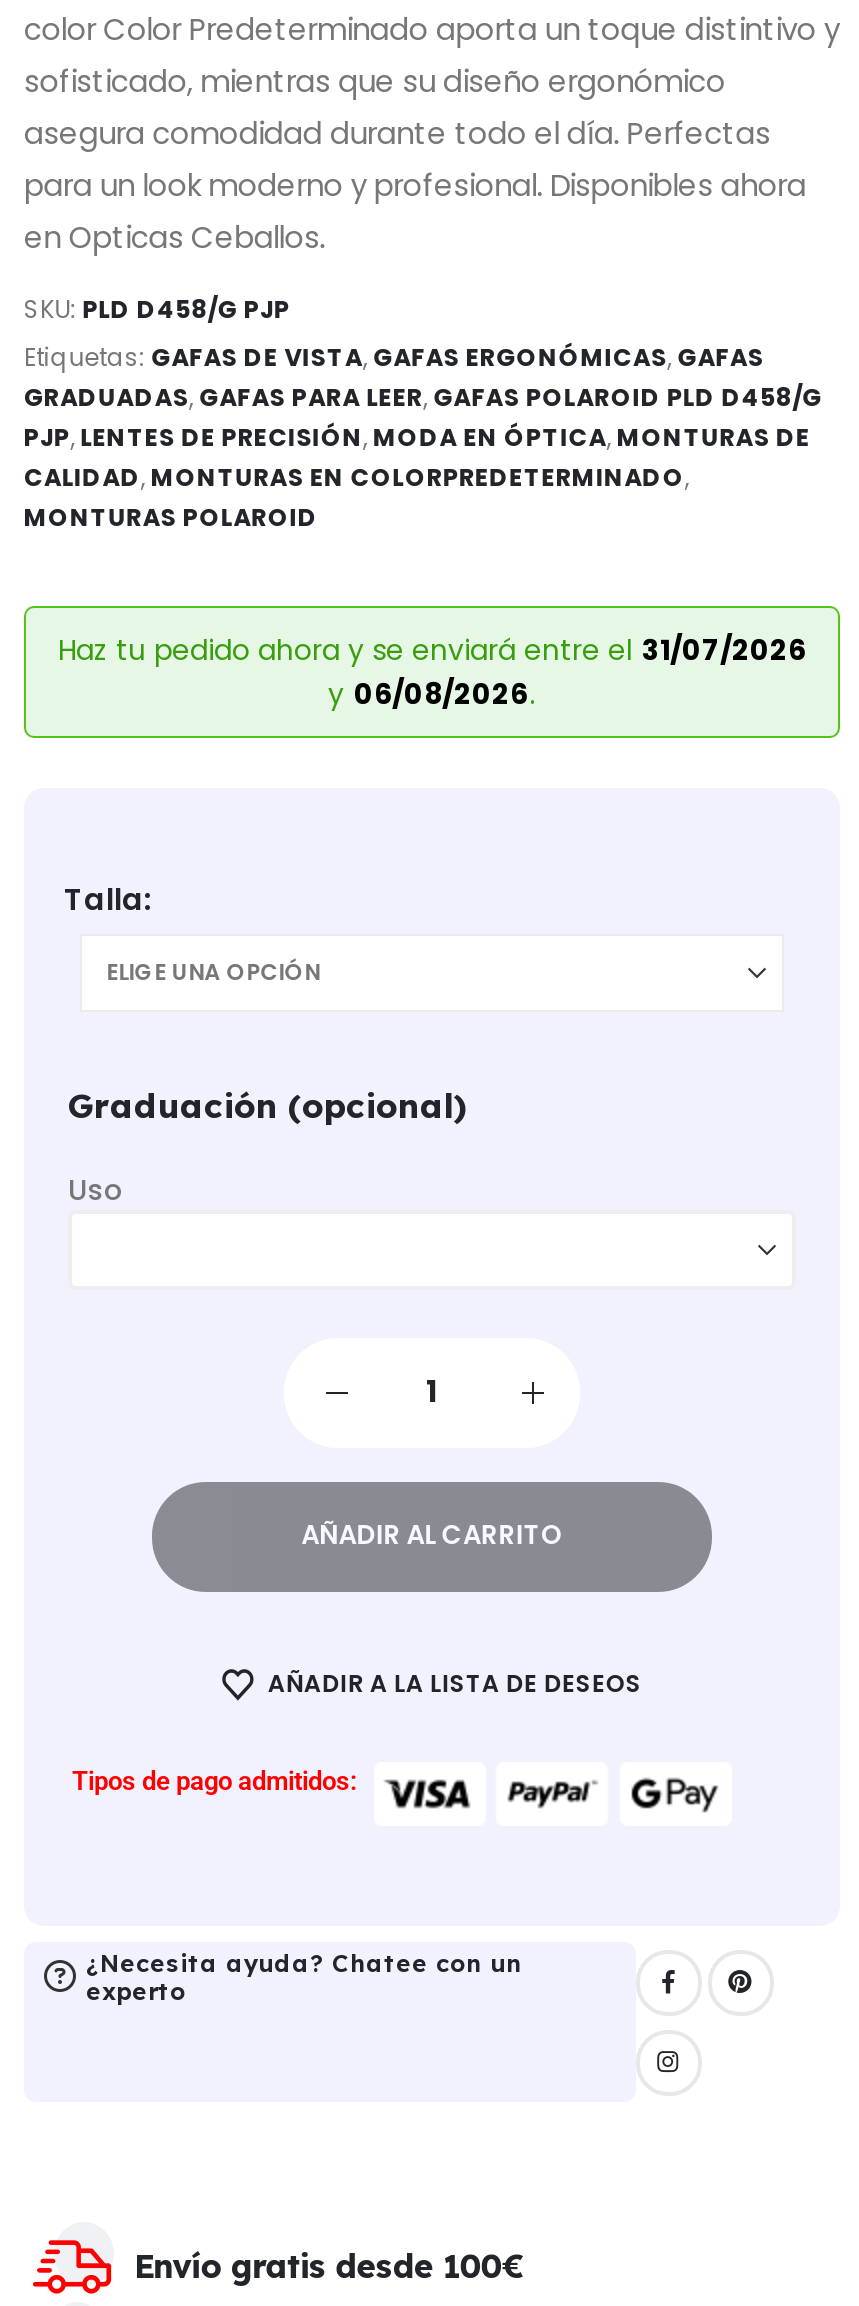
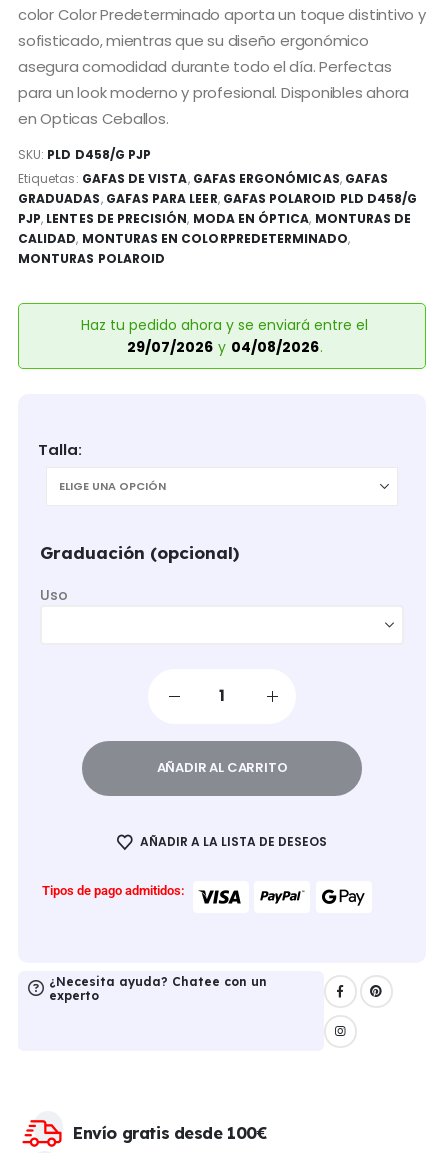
[58,630,806,714] Haz tu pedido ahora y se enviará entre el 31/07/2026 | y 06/08/2026. -> [81,315,368,357] Haz tu pedido ahora y se enviará entre el | 29/07/2026 y 04/08/2026.

